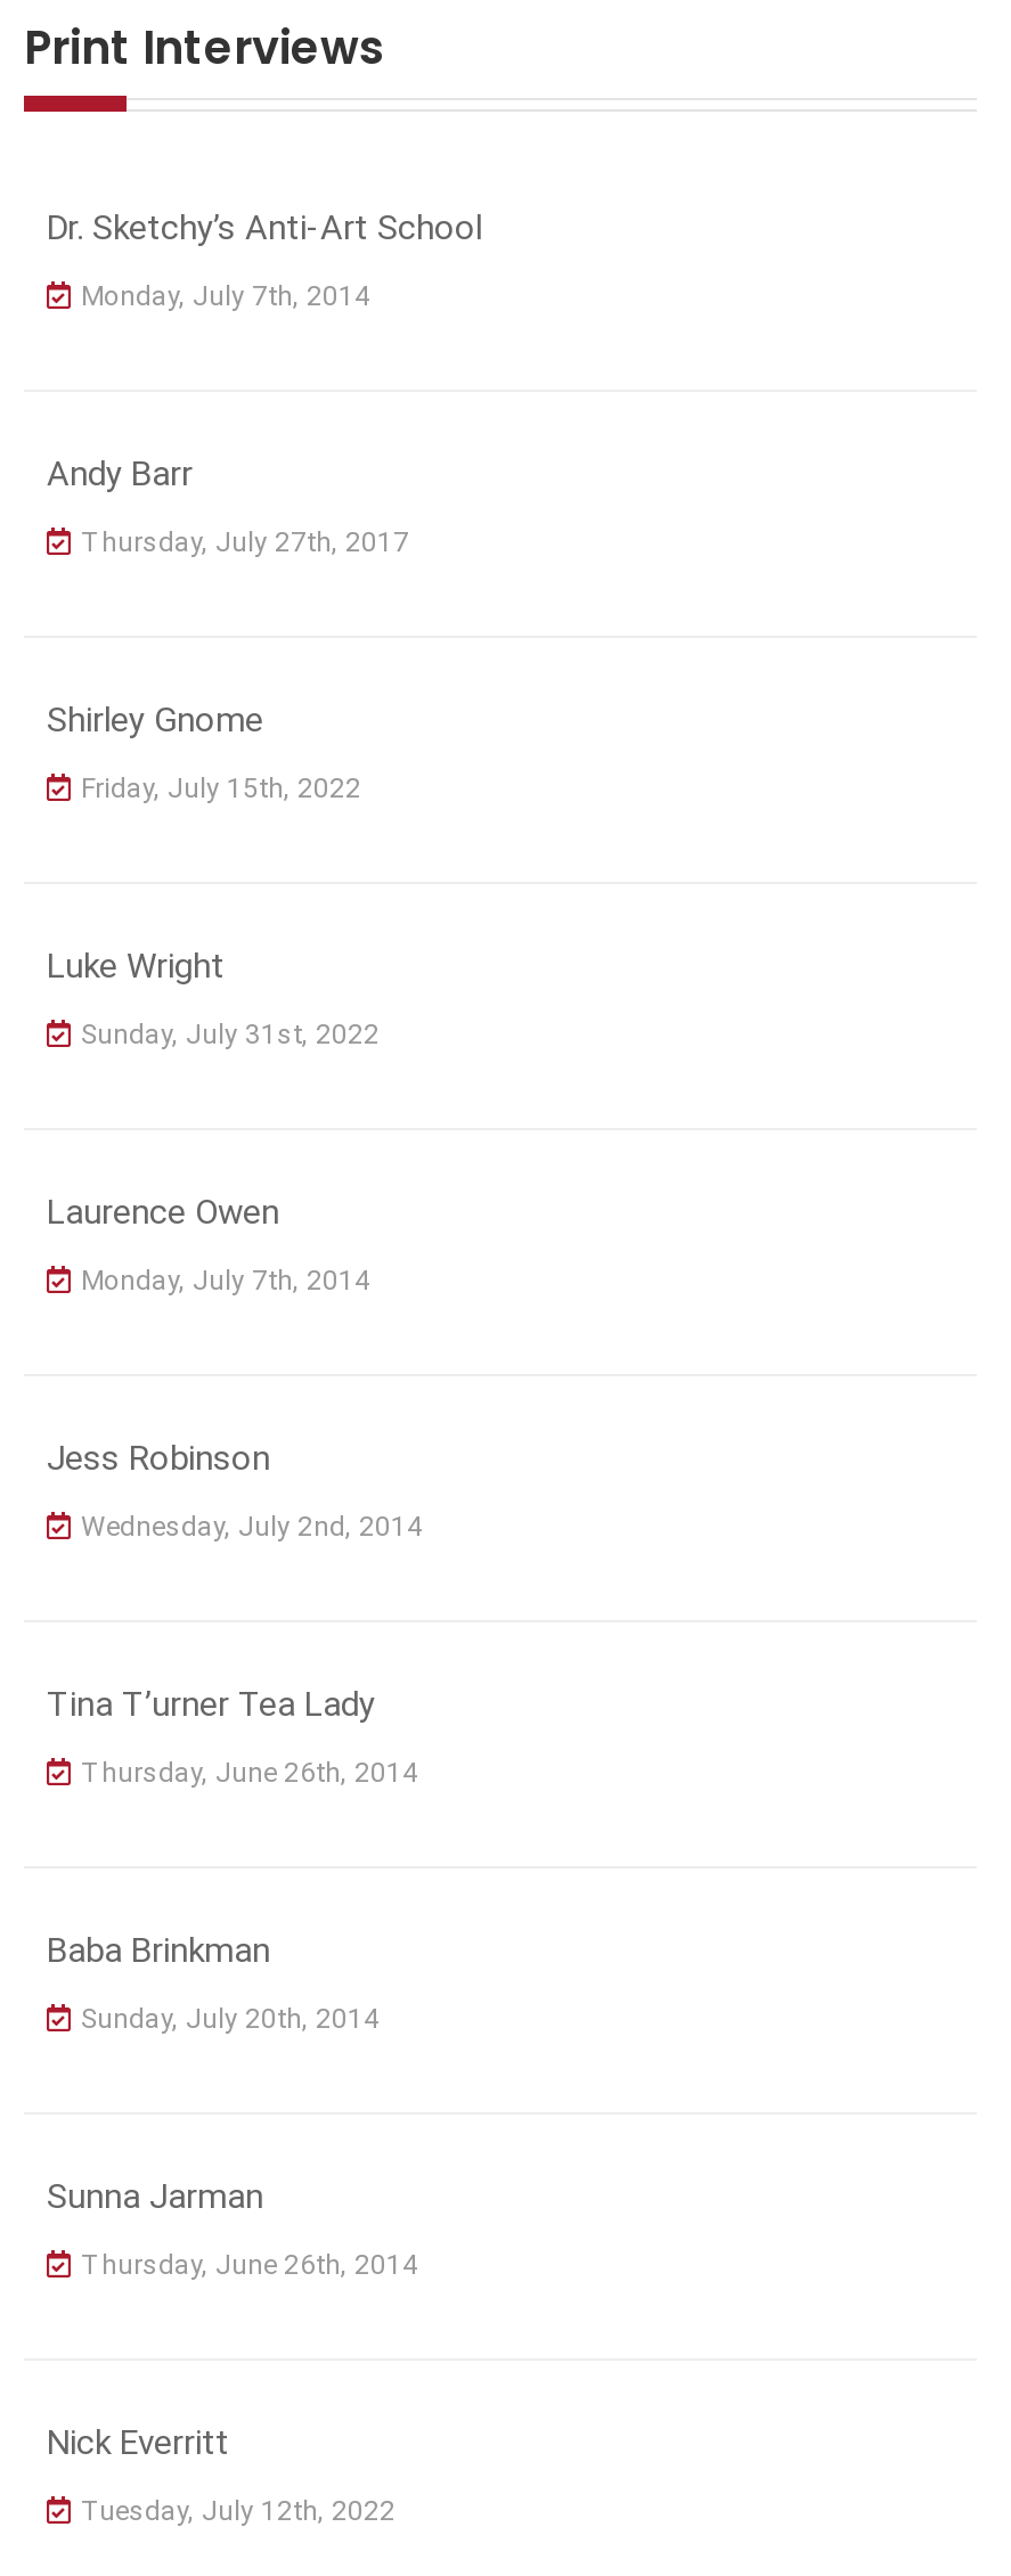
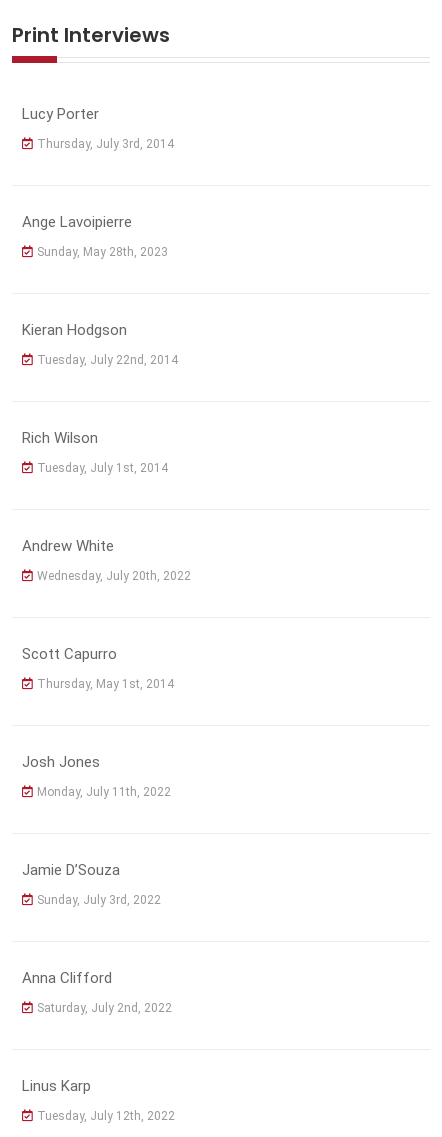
[47,206,482,247] Dr. Sketchy’s Anti-Art School -> [22,105,99,123] Lucy Porter
[81,279,370,311] Monday, July 7th, 2014 -> [37,137,174,151] Thursday, July 3rd, 2014
[47,453,193,494] Andy Barr -> [22,213,132,231] Ange Lavoipierre
[81,525,409,557] Thursday, July 27th, 2017 -> [37,245,168,259] Sunday, May 28th, 2023
[47,699,263,740] Shirley Gnome -> [22,321,127,339] Kieran Hodgson
[81,772,361,803] Friday, July 15th, 2022 -> [37,353,178,367] Tuesday, July 22nd, 2014
[47,945,225,986] Luke Wright -> [22,429,98,447] Rich Wilson
[81,1018,380,1050] Sunday, July 31st, 2022 -> [37,461,168,475] Tuesday, July 1st, 2014
[47,1191,279,1232] Laurence Owen -> [22,537,114,555] Andrew White
[81,1264,370,1296] Monday, July 7th, 2014 -> [37,569,191,583] Wednesday, July 20th, 2022
[47,1437,270,1478] Jess Robinson -> [22,645,117,663] Scott Capurro
[81,1510,423,1542] Wednesday, July 2nd, 2014 -> [37,677,174,691] Thursday, May 1st, 2014
[47,1683,375,1724] Tina T’urner Tea Lady -> [22,753,100,771] Josh Jones
[81,1756,418,1788] Thursday, June 26th, 2014 -> [37,785,171,799] Monday, July 11th, 2022
[47,1929,270,1970] Baba Brinkman -> [22,861,120,879] Jamie D’Souza
[81,2002,380,2034] Sunday, July 20th, 2014 -> [37,893,161,907] Sunday, July 3rd, 2022
[47,2175,263,2216] Sunna Jarman -> [22,969,112,987] Anna Clifford
[81,2248,418,2280] Thursday, June 26th, 2014 -> [37,1001,172,1015] Saturday, July 2nd, 2022
[47,2421,229,2462] Nick Everritt -> [22,1077,91,1095] Linus Karp

